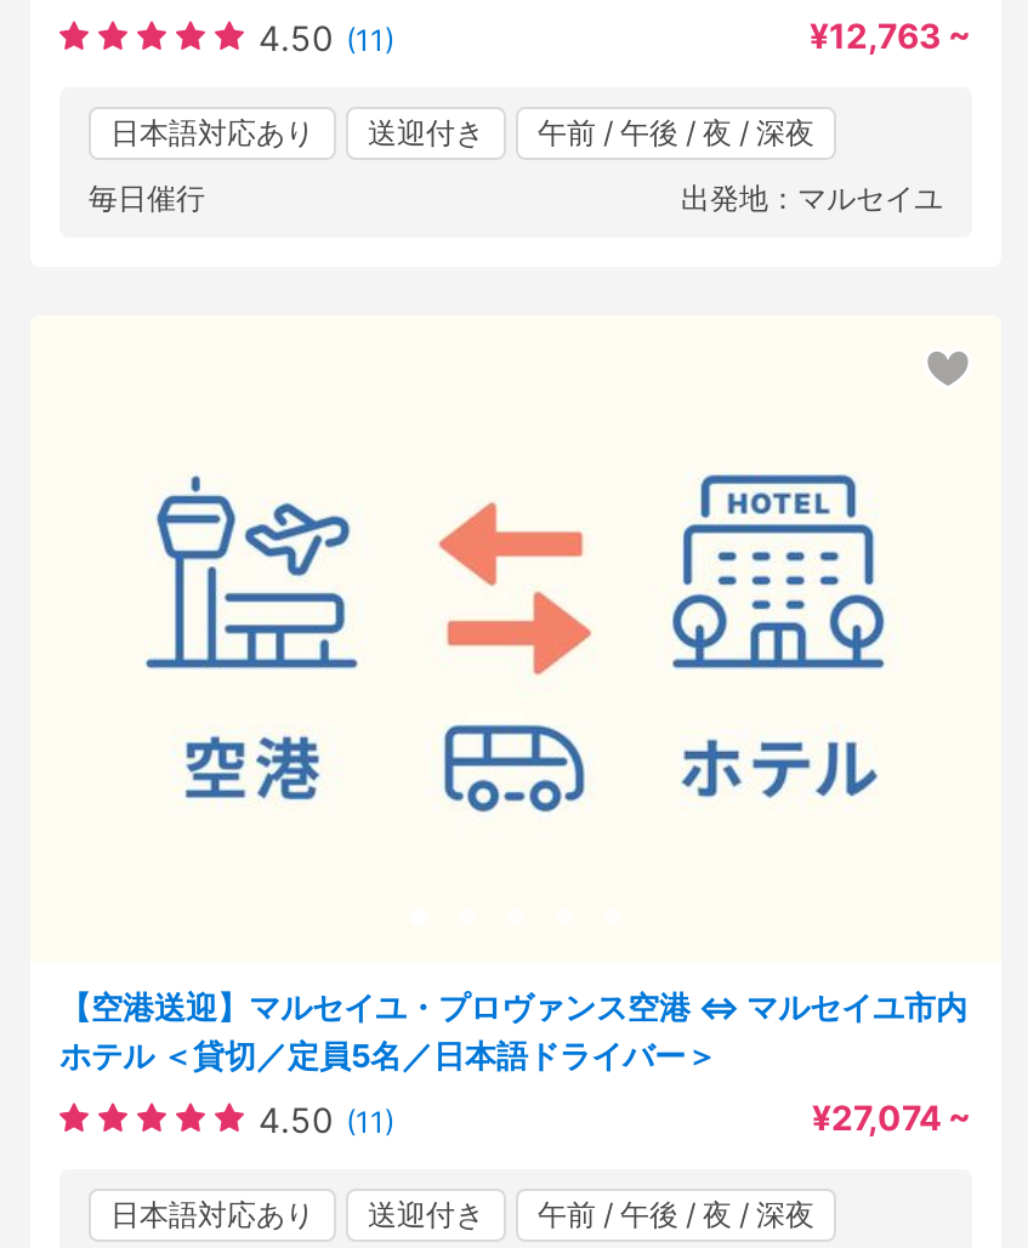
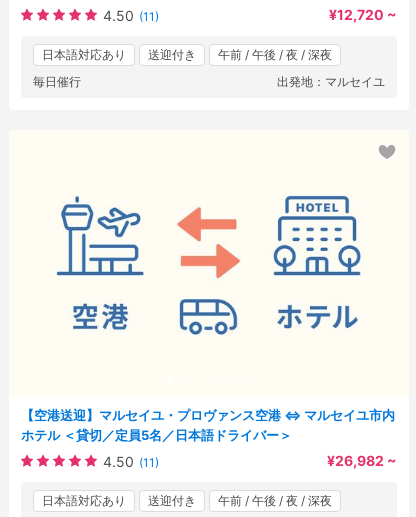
[810,15,972,57] ¥12,763 ~ -> [329,6,397,23] ¥12,720 ~
[812,1096,972,1138] ¥27,074 ~ -> [327,452,397,469] ¥26,982 ~

